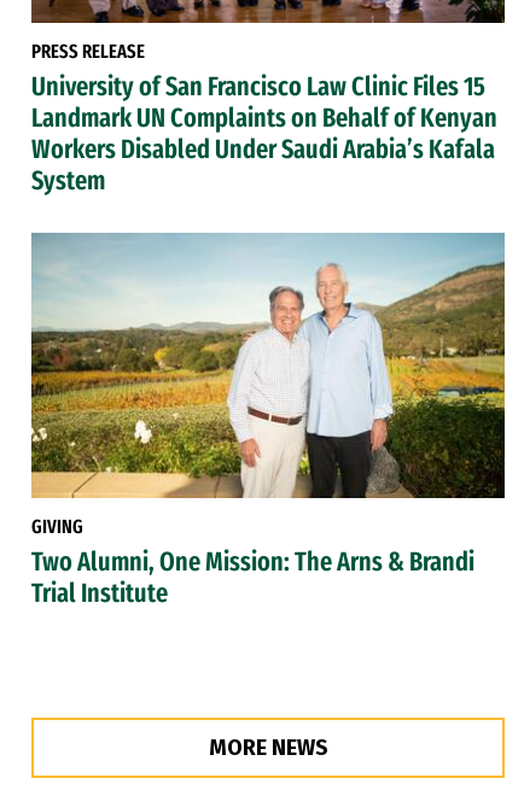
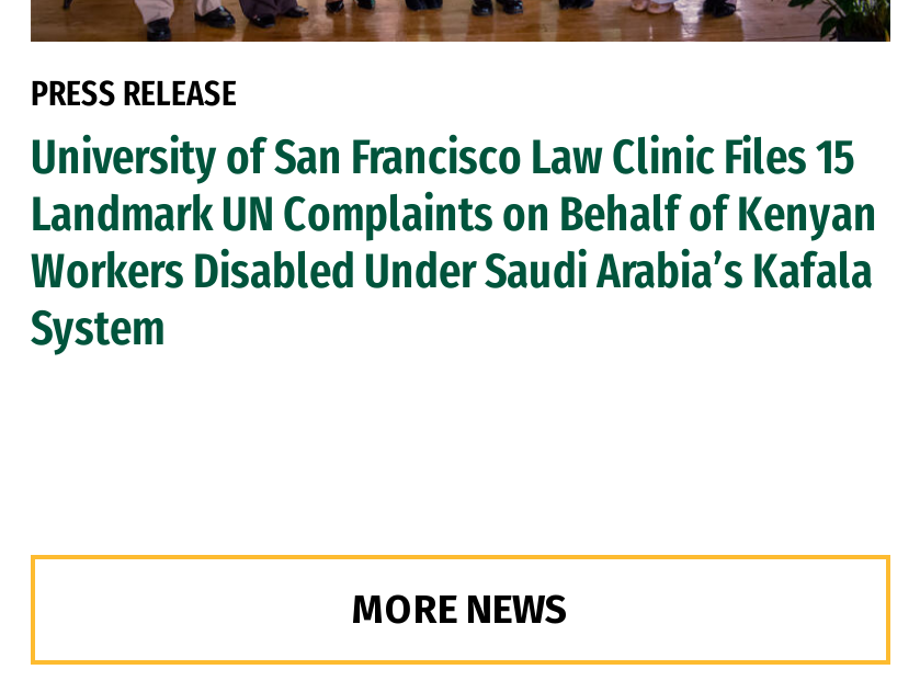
[30,232,506,609] [image] | GIVING | Two Alumni, One Mission: The Arns & Brandi | Trial Institute -> none

